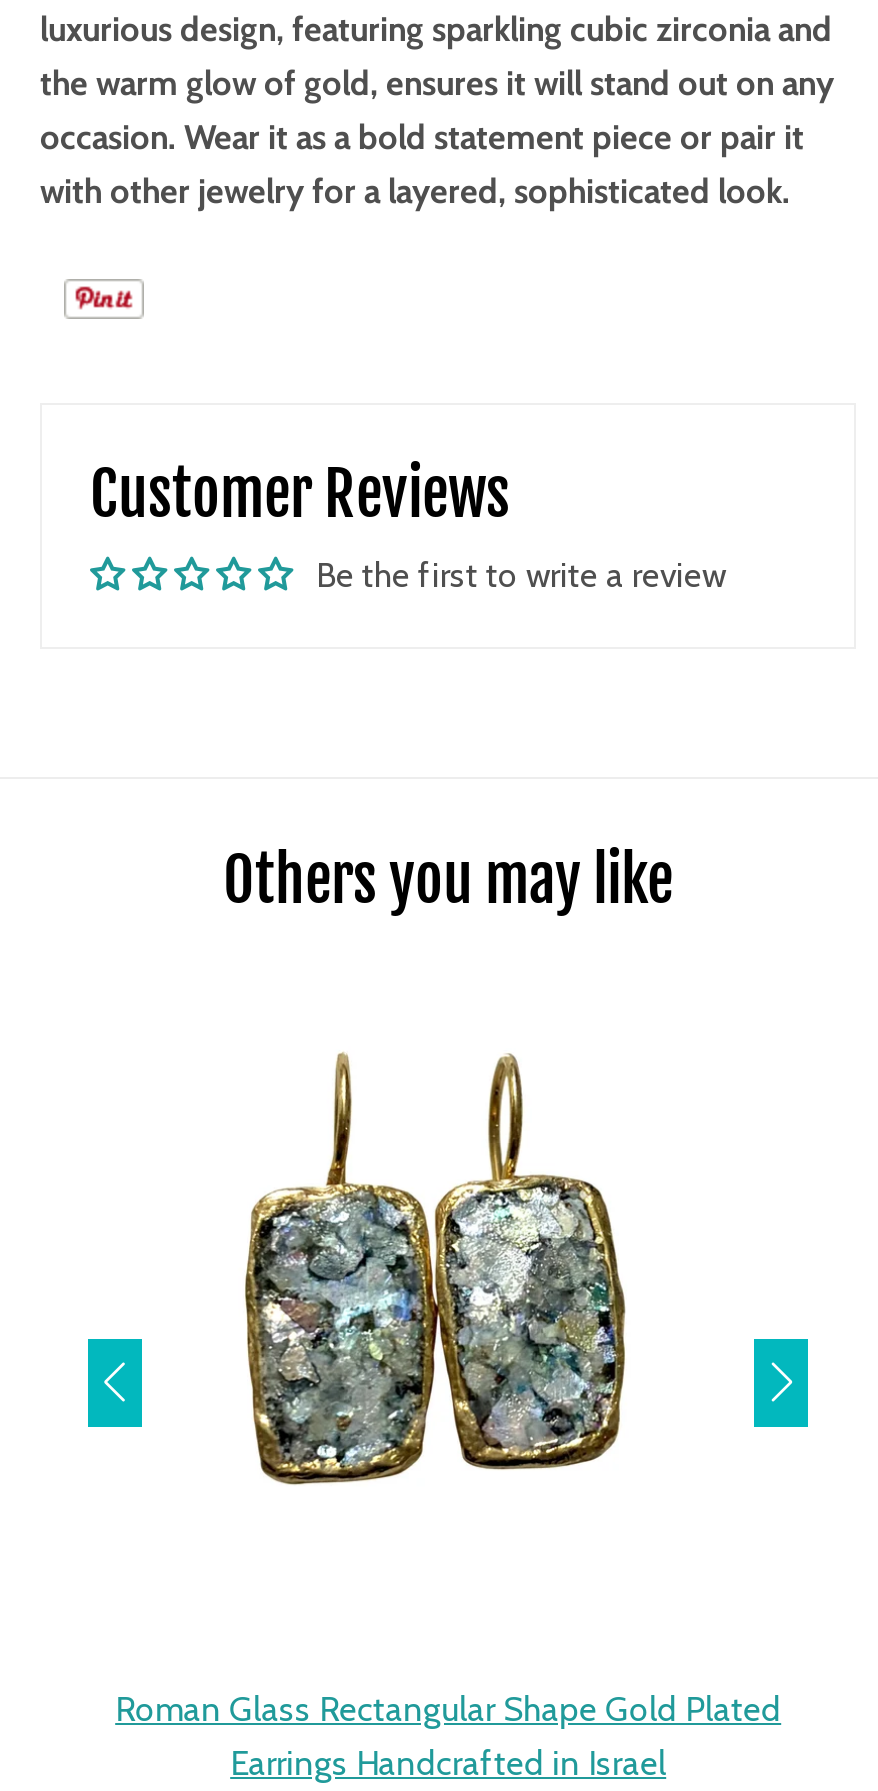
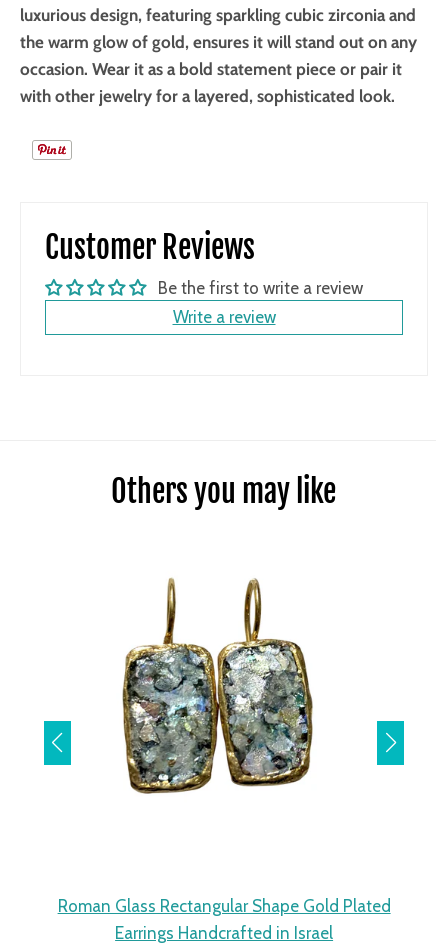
none -> [172,307,275,327] Write a review

